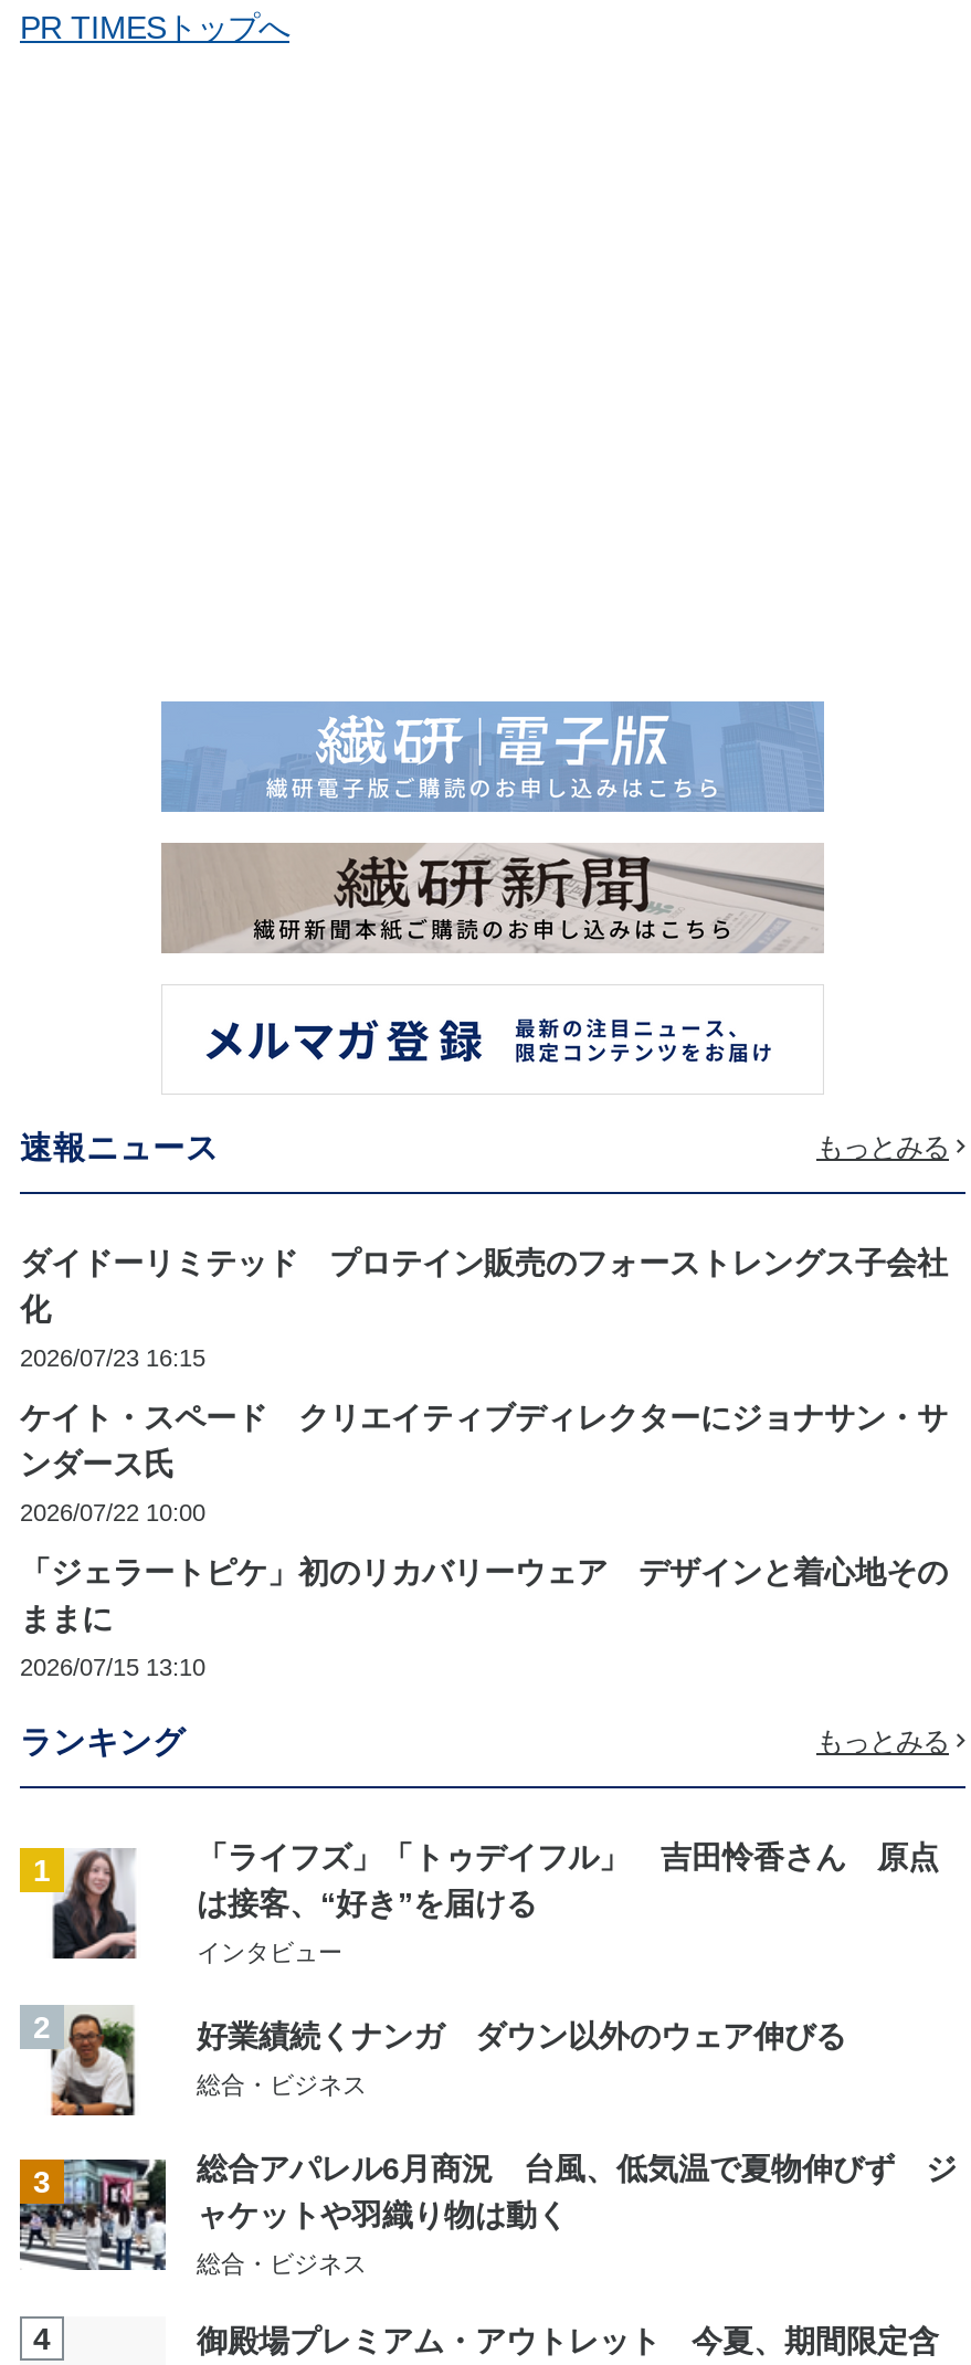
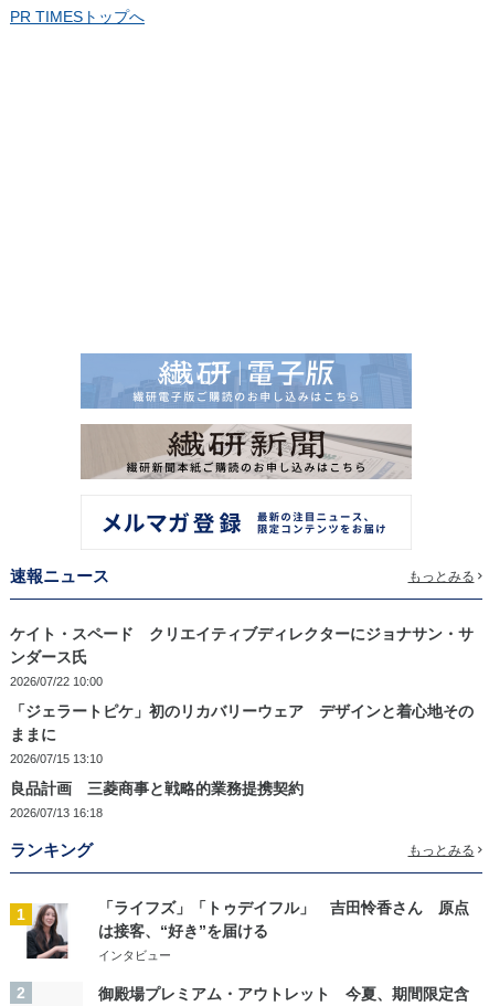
[20,1245,948,1371] ダイドーリミテッド プロテイン販売のフォーストレングス子会社 | 化 | 2026/07/23 16:15 -> none
none -> [10,780,304,820] 良品計画 三菱商事と戦略的業務提携契約 | 2026/07/13 16:18
[33,2007,957,2356] [image] | 好業績続くナンガ ダウン以外のウェア伸びる | 総合・ビジネス | 3 | 総合アパレル6月商況 台風、低気温で夏物伸びず ジ | ャケットや羽織り物は動く | 総合・ビジネス | 4 -> none

